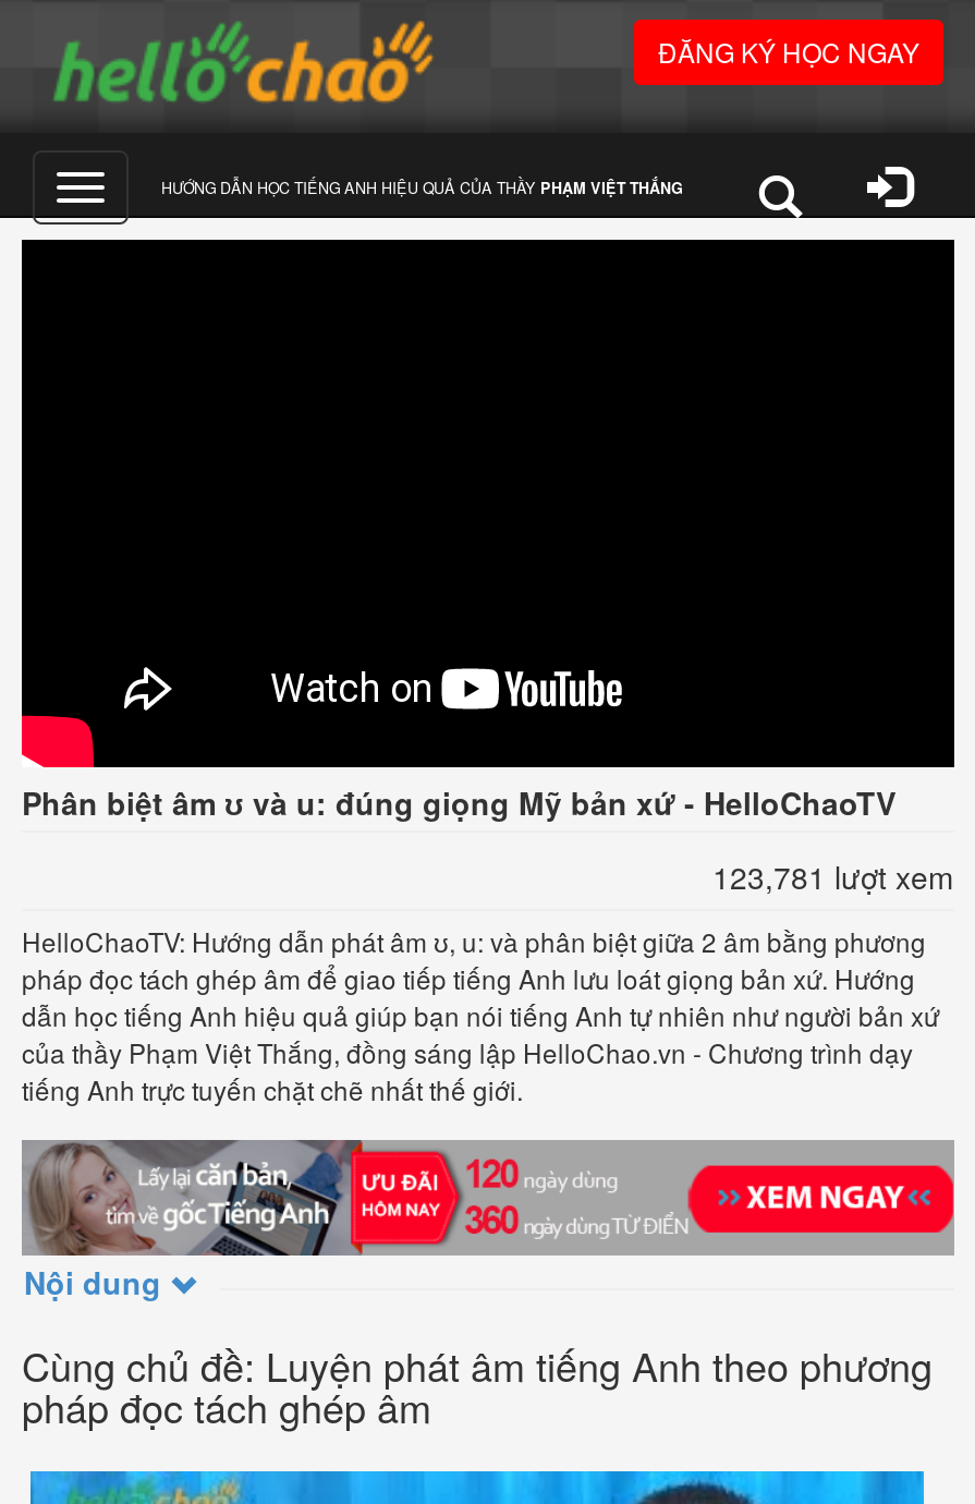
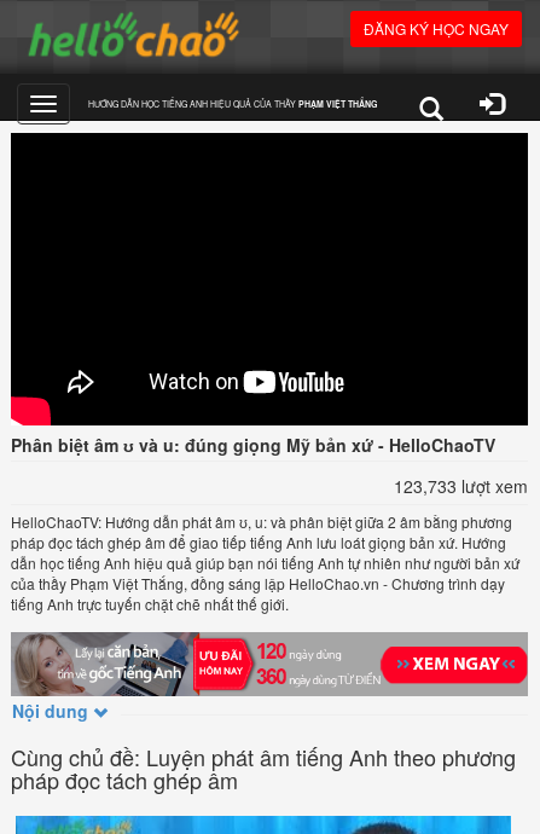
[712,854,954,898] 123,781 lượt xem -> [394,474,528,498] 123,733 lượt xem

